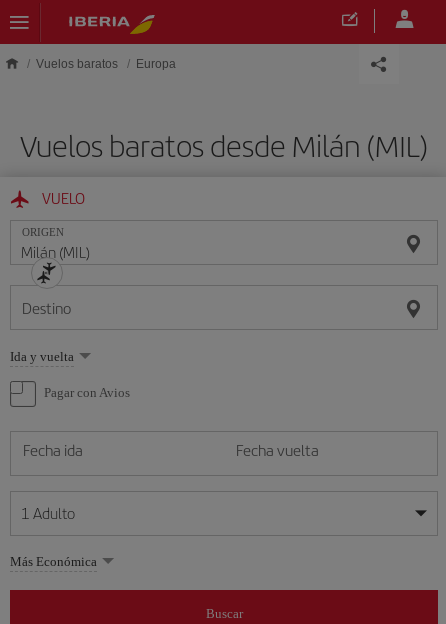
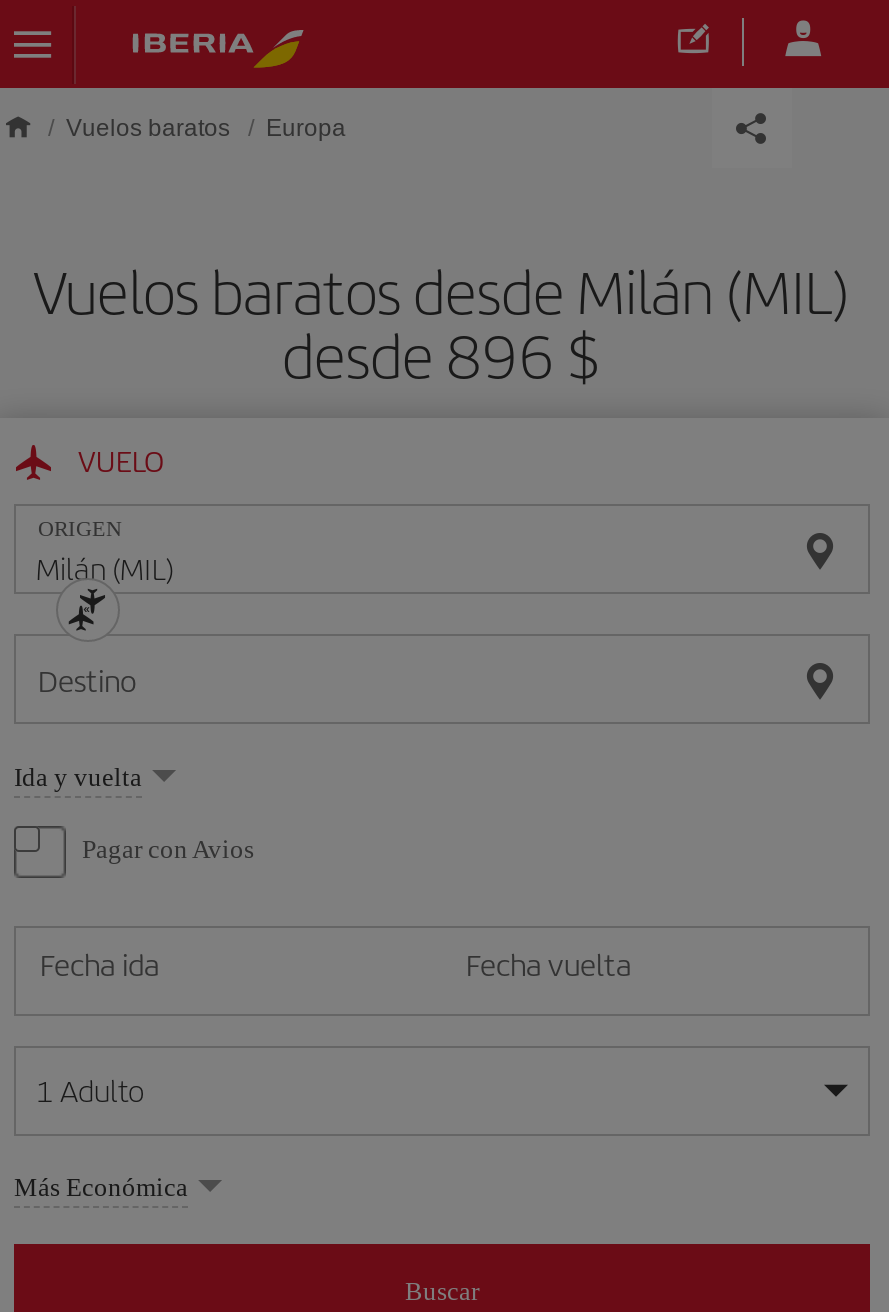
none -> [282,312,602,396] desde 896 $

